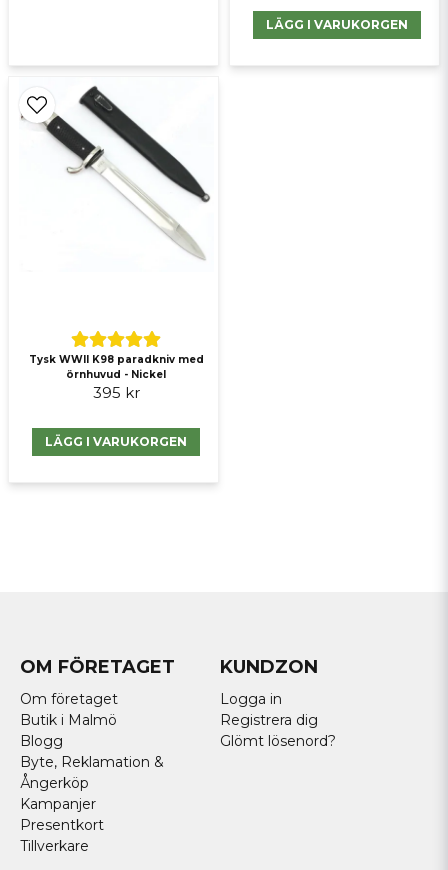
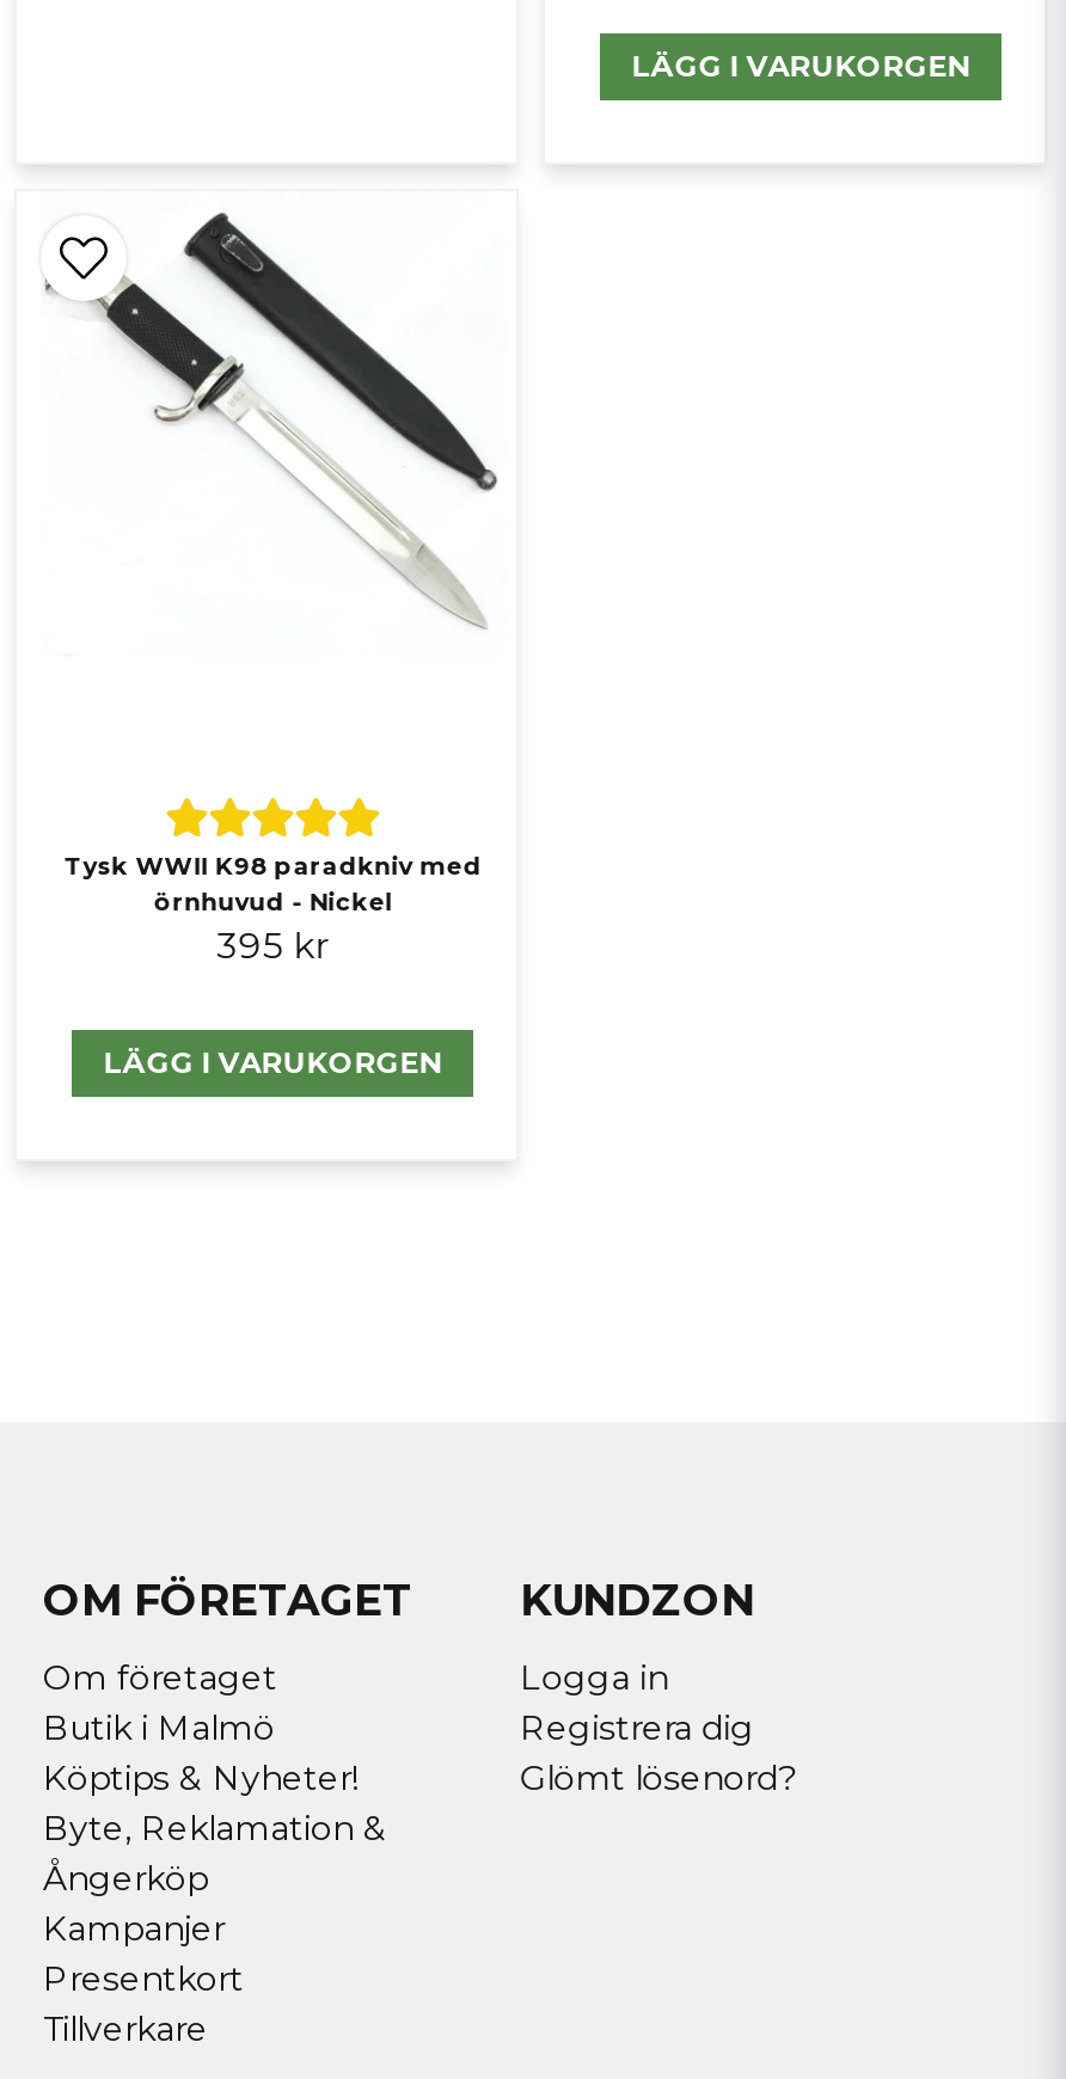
[20,732,63,750] Blogg -> [43,1756,359,1799] Köptips & Nyheter!

